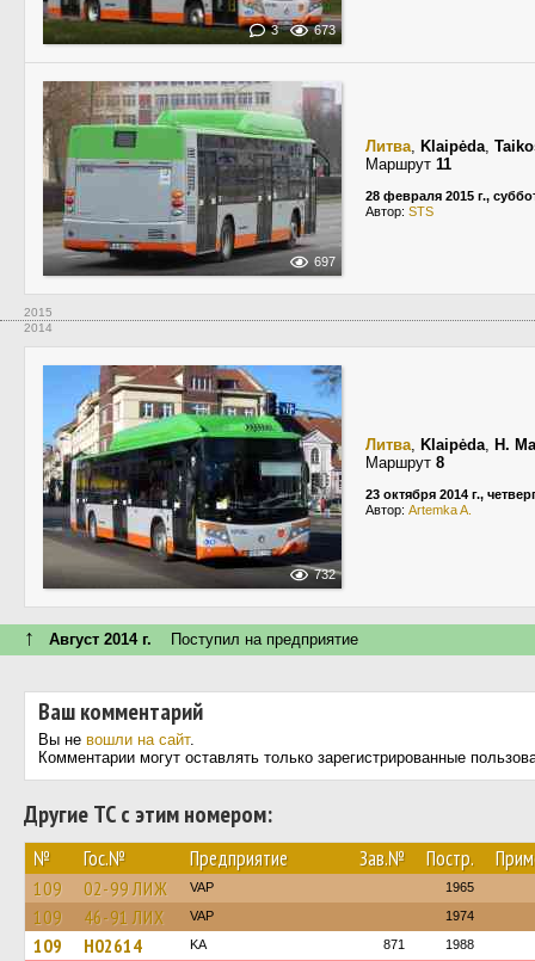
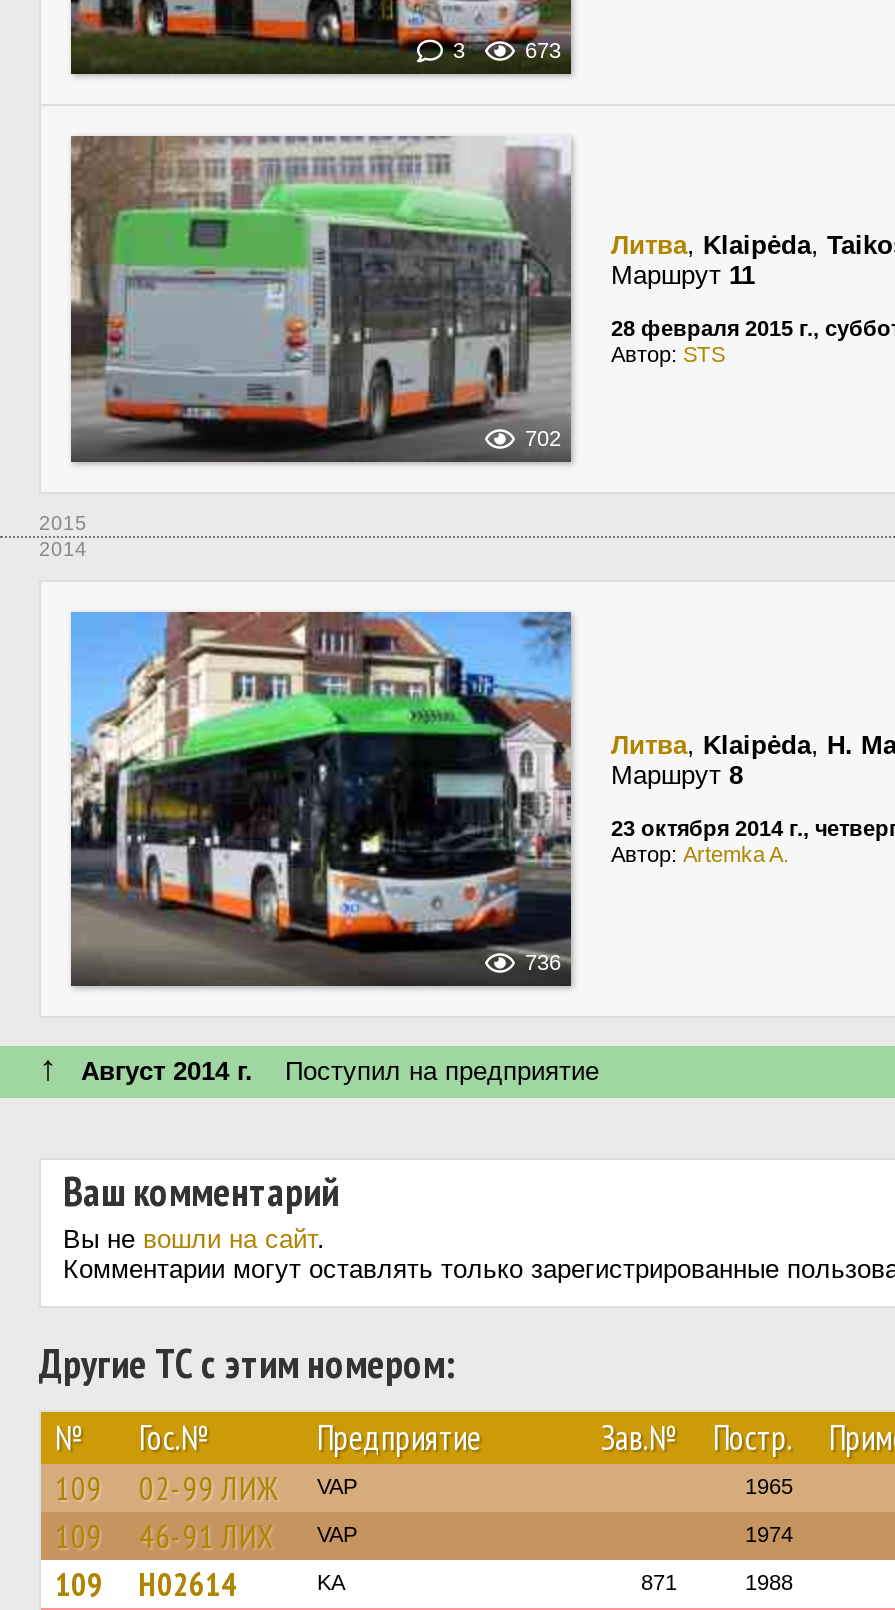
[314,254,336,269] 697 -> [525,426,561,450] 702
[314,567,336,581] 732 -> [525,950,561,974] 736

